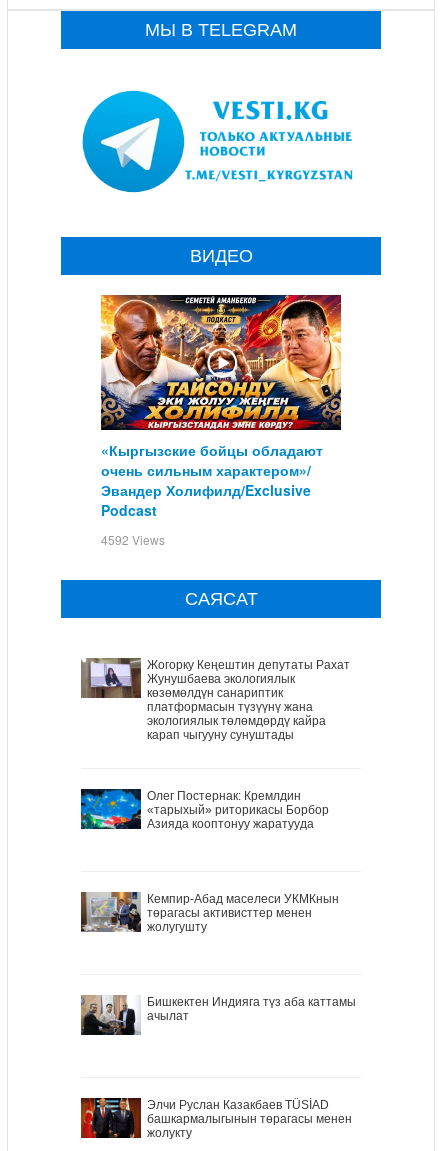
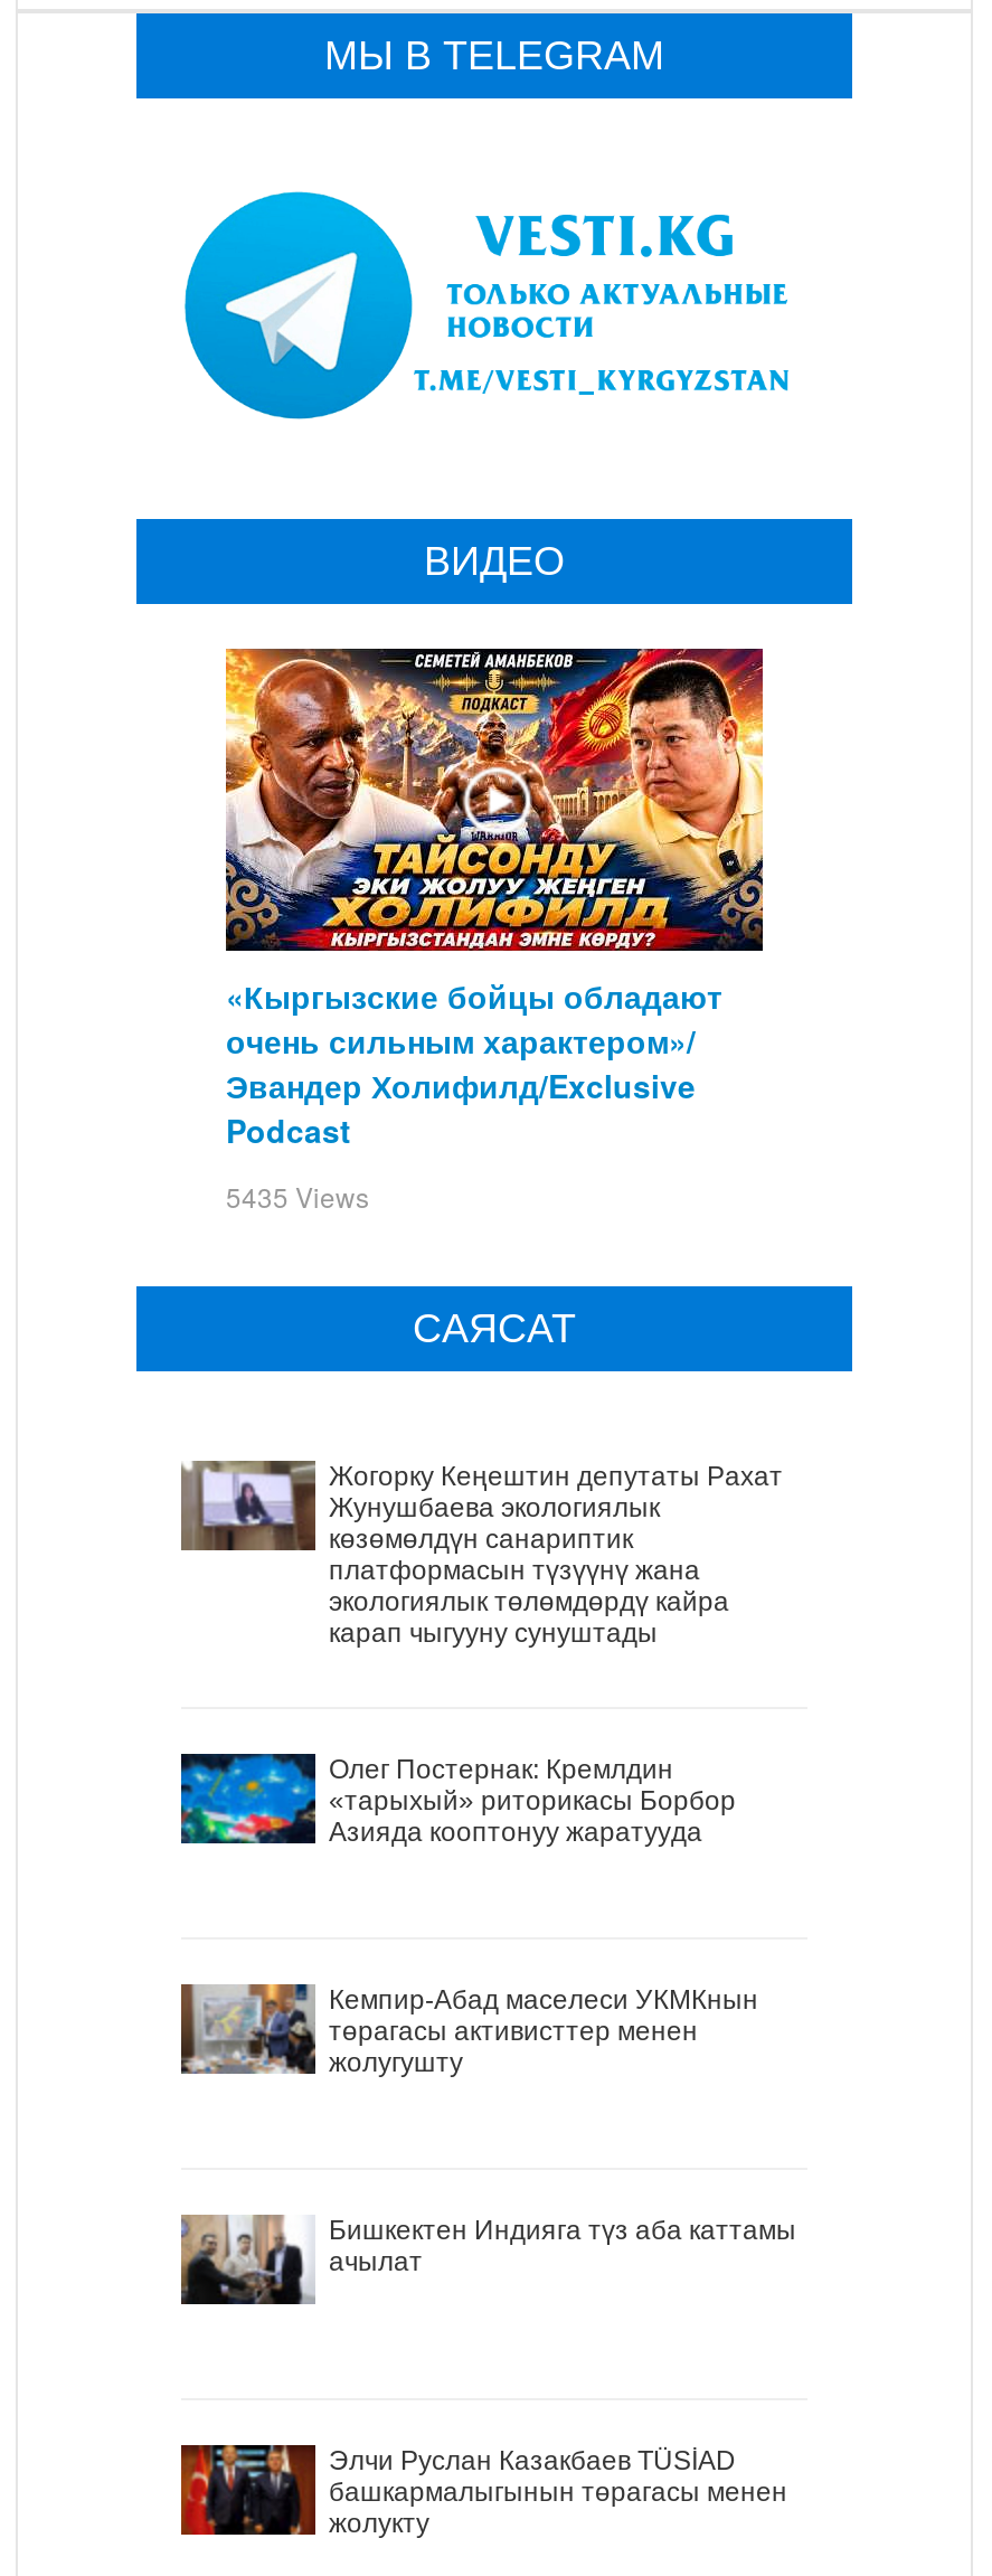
[101,531,165,548] 4592 Views -> [226,1176,369,1214] 5435 Views

